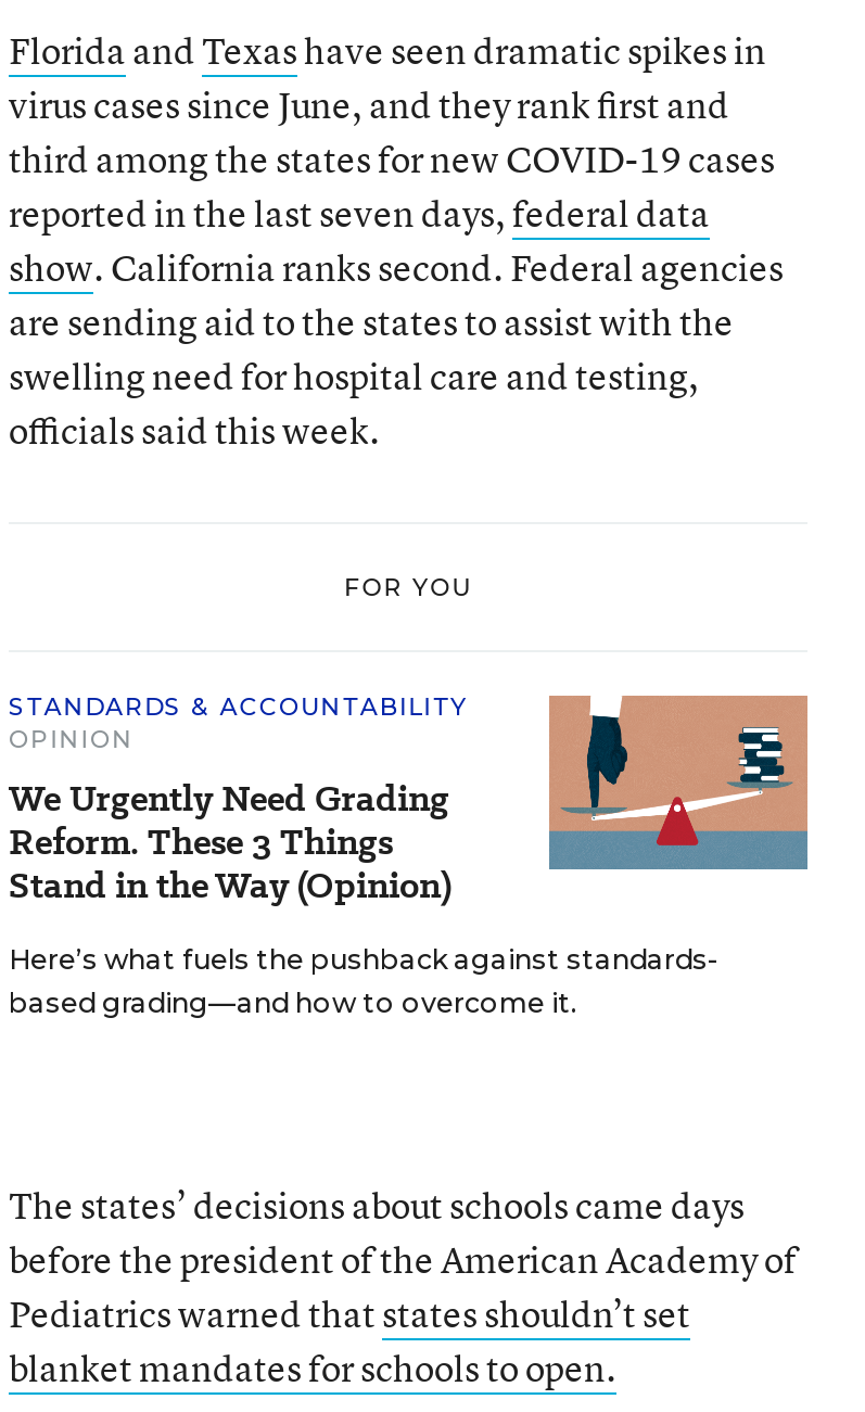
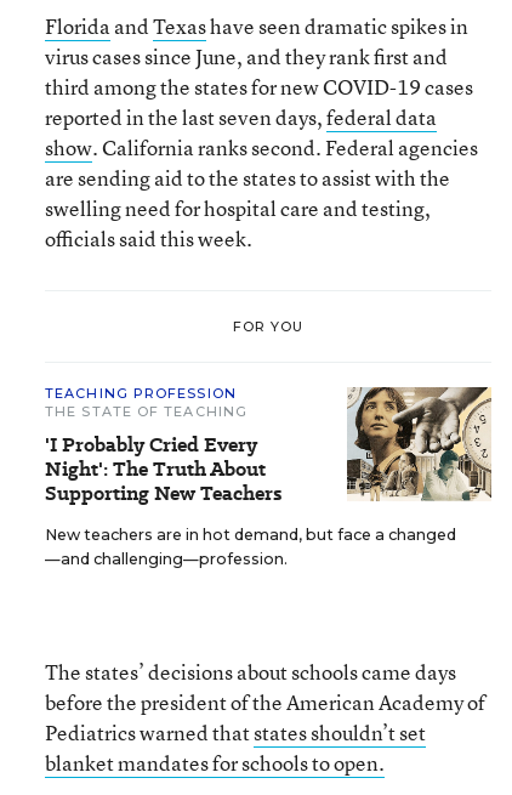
[9,691,468,911] STANDARDS & ACCOUNTABILITY | OPINION | We Urgently Need Grading | Reform. These 3 Things | Stand in the Way (Opinion) -> [45,385,281,507] TEACHING PROFESSION | THE STATE OF TEACHING | 'I Probably Cried Every | Night': The Truth About | Supporting New Teachers
[9,694,810,1019] [image] | Here’s what fuels the pushback against standards- | based grading—and how to overcome it. -> [45,386,493,568] [image] | New teachers are in hot demand, but face a changed | —and challenging—profession.

